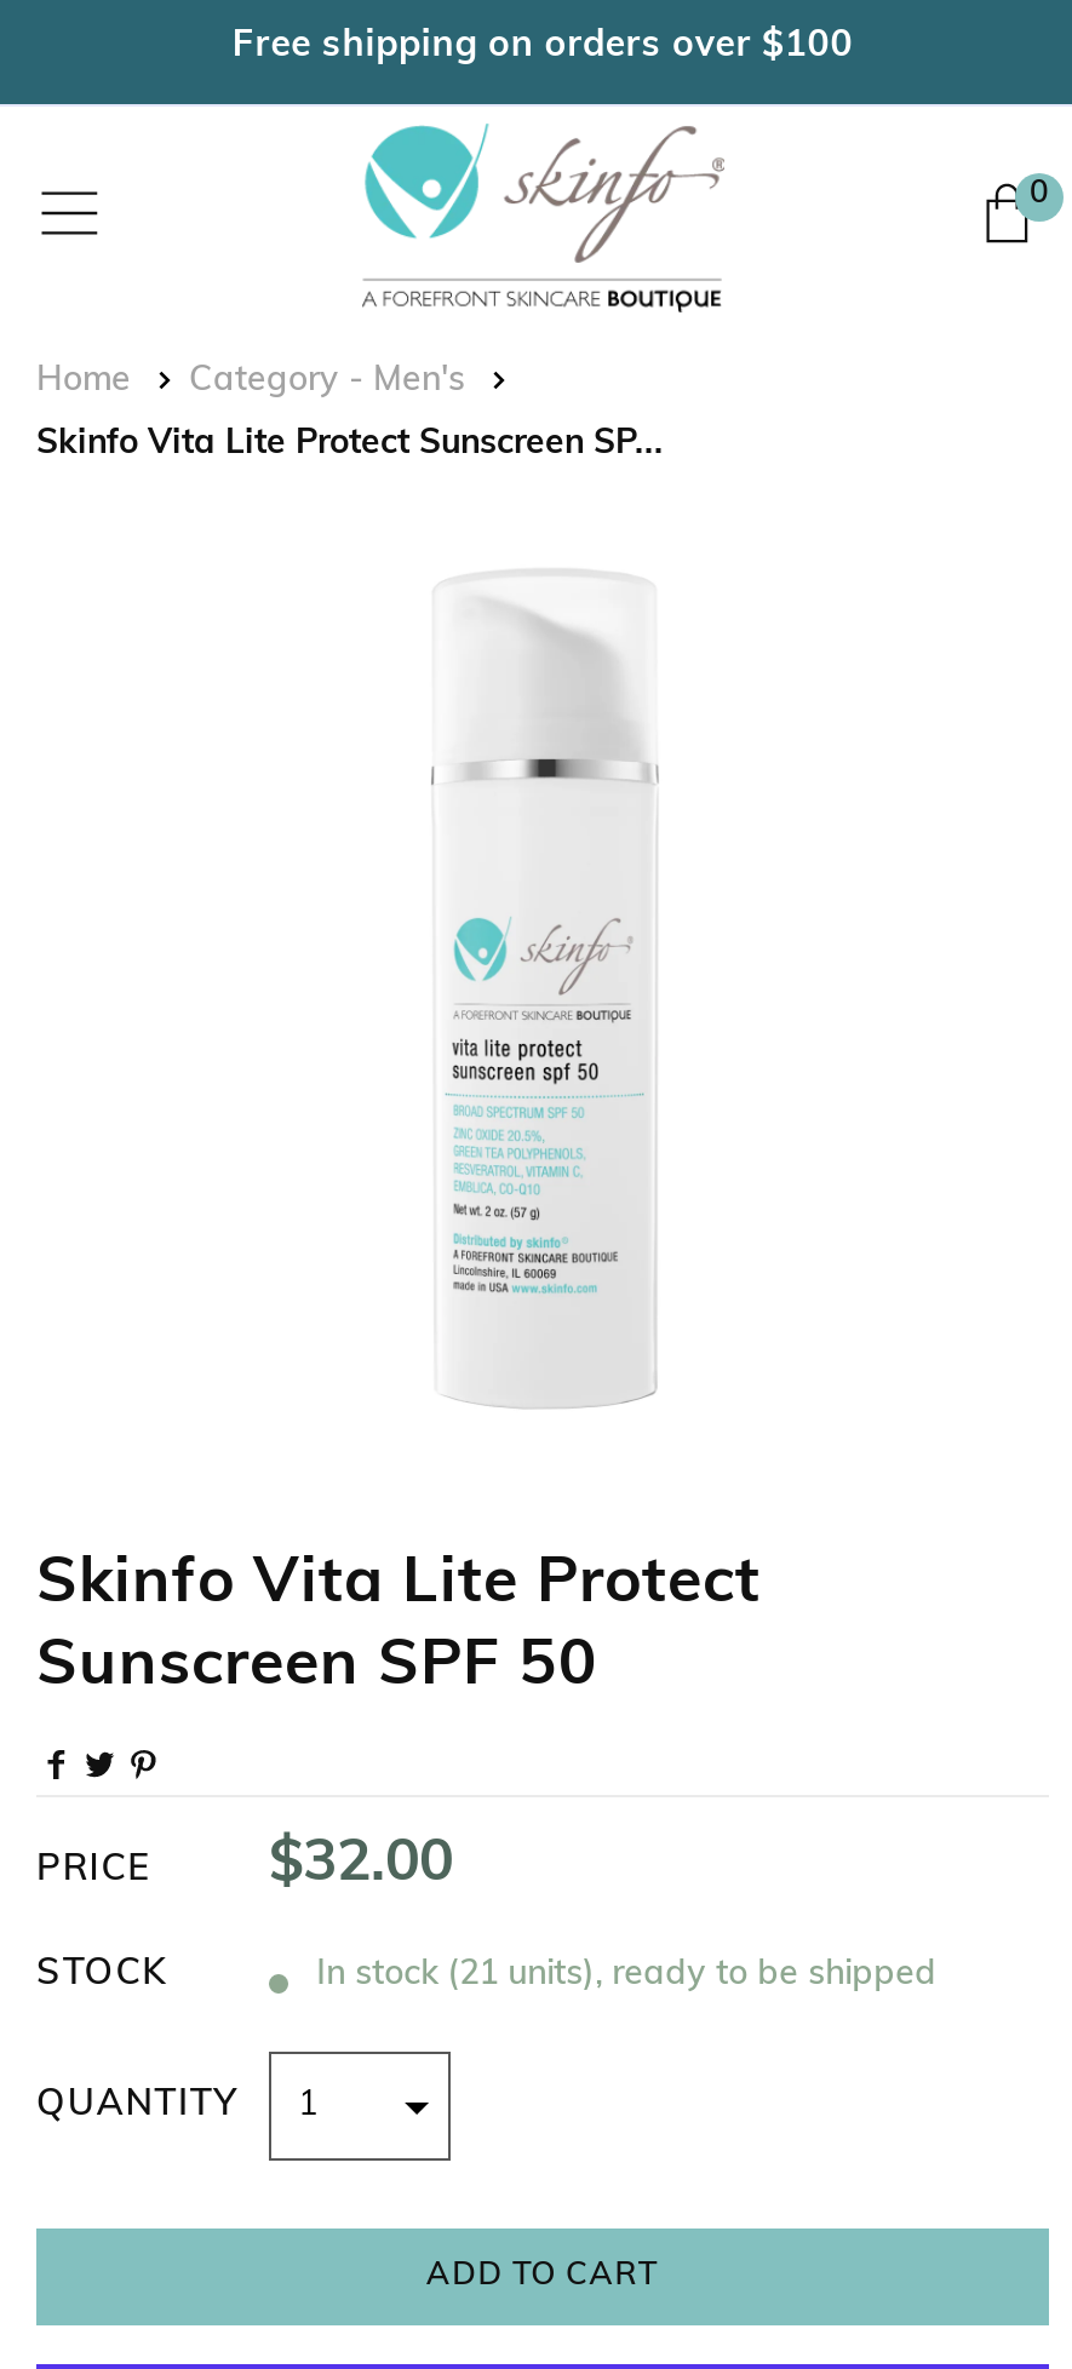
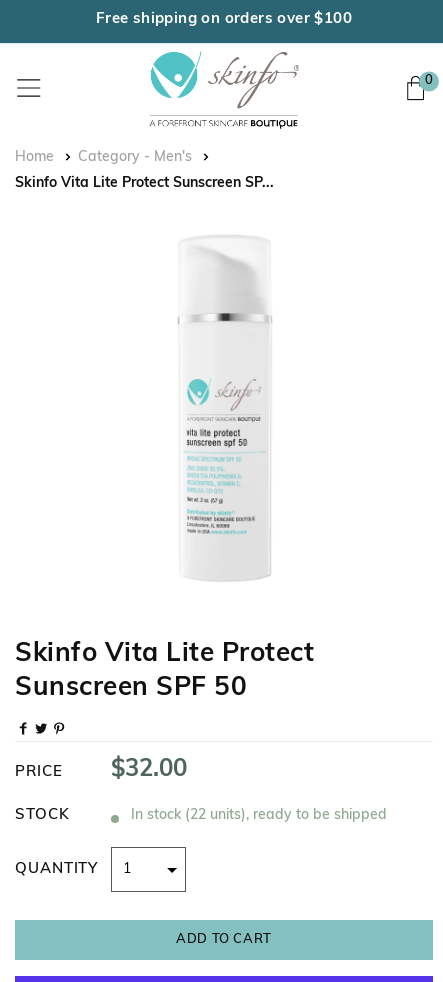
[316,1958,937,1994] In stock (21 units), ready to be shipped -> [131,808,387,823] In stock (22 units), ready to be shipped

